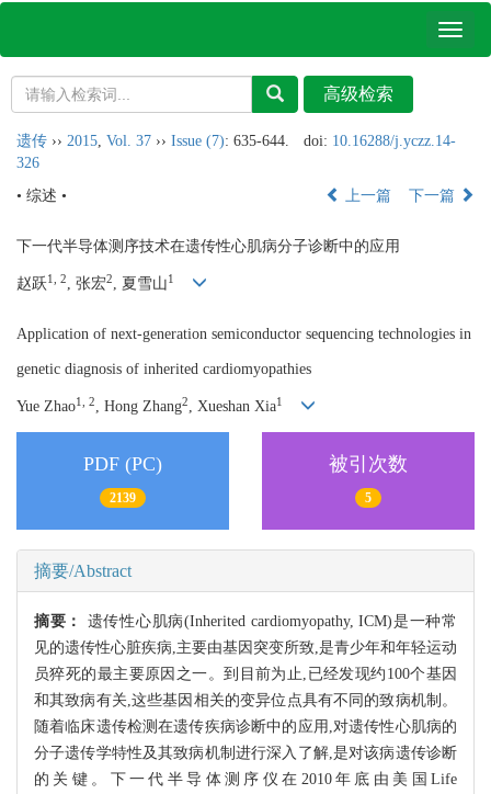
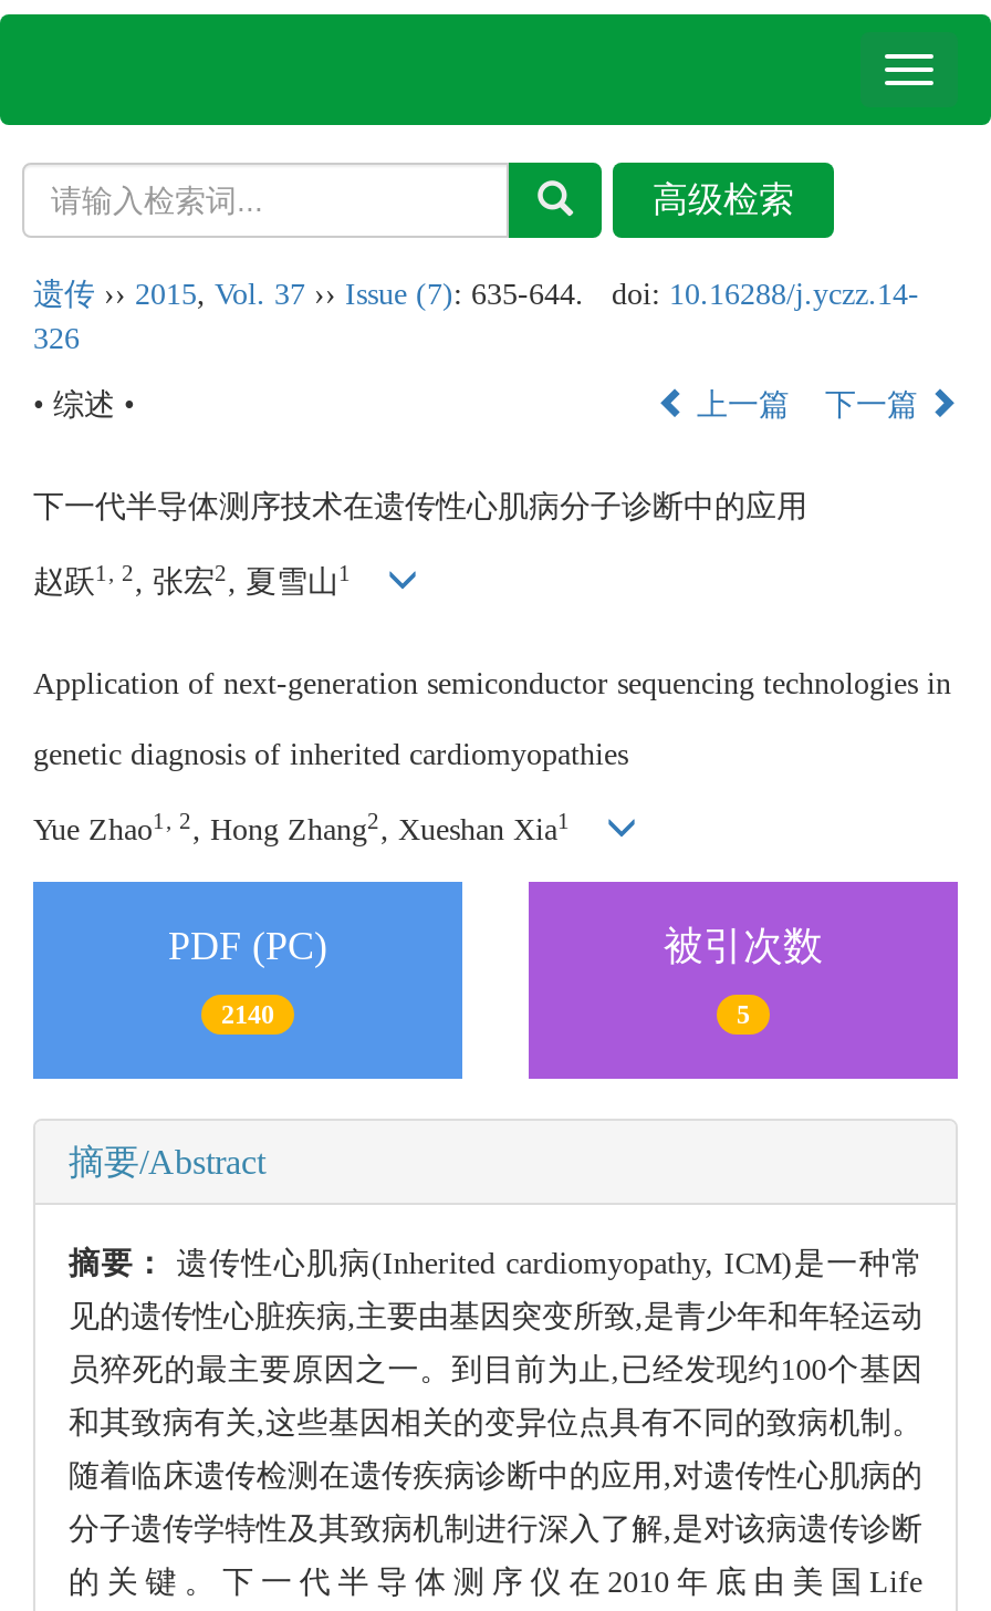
[110,490,136,505] 2139 -> [221,998,274,1029] 2140

